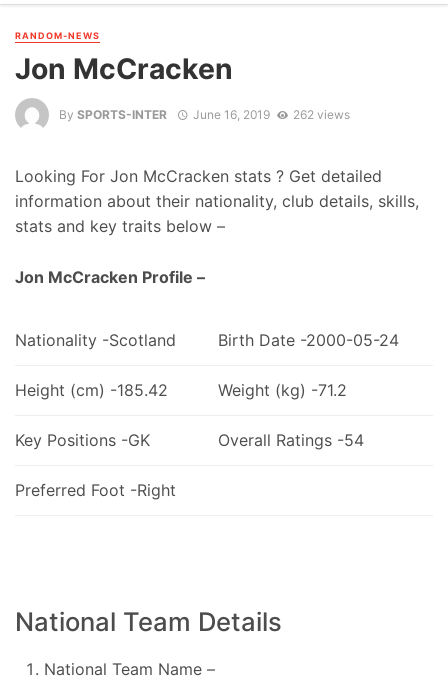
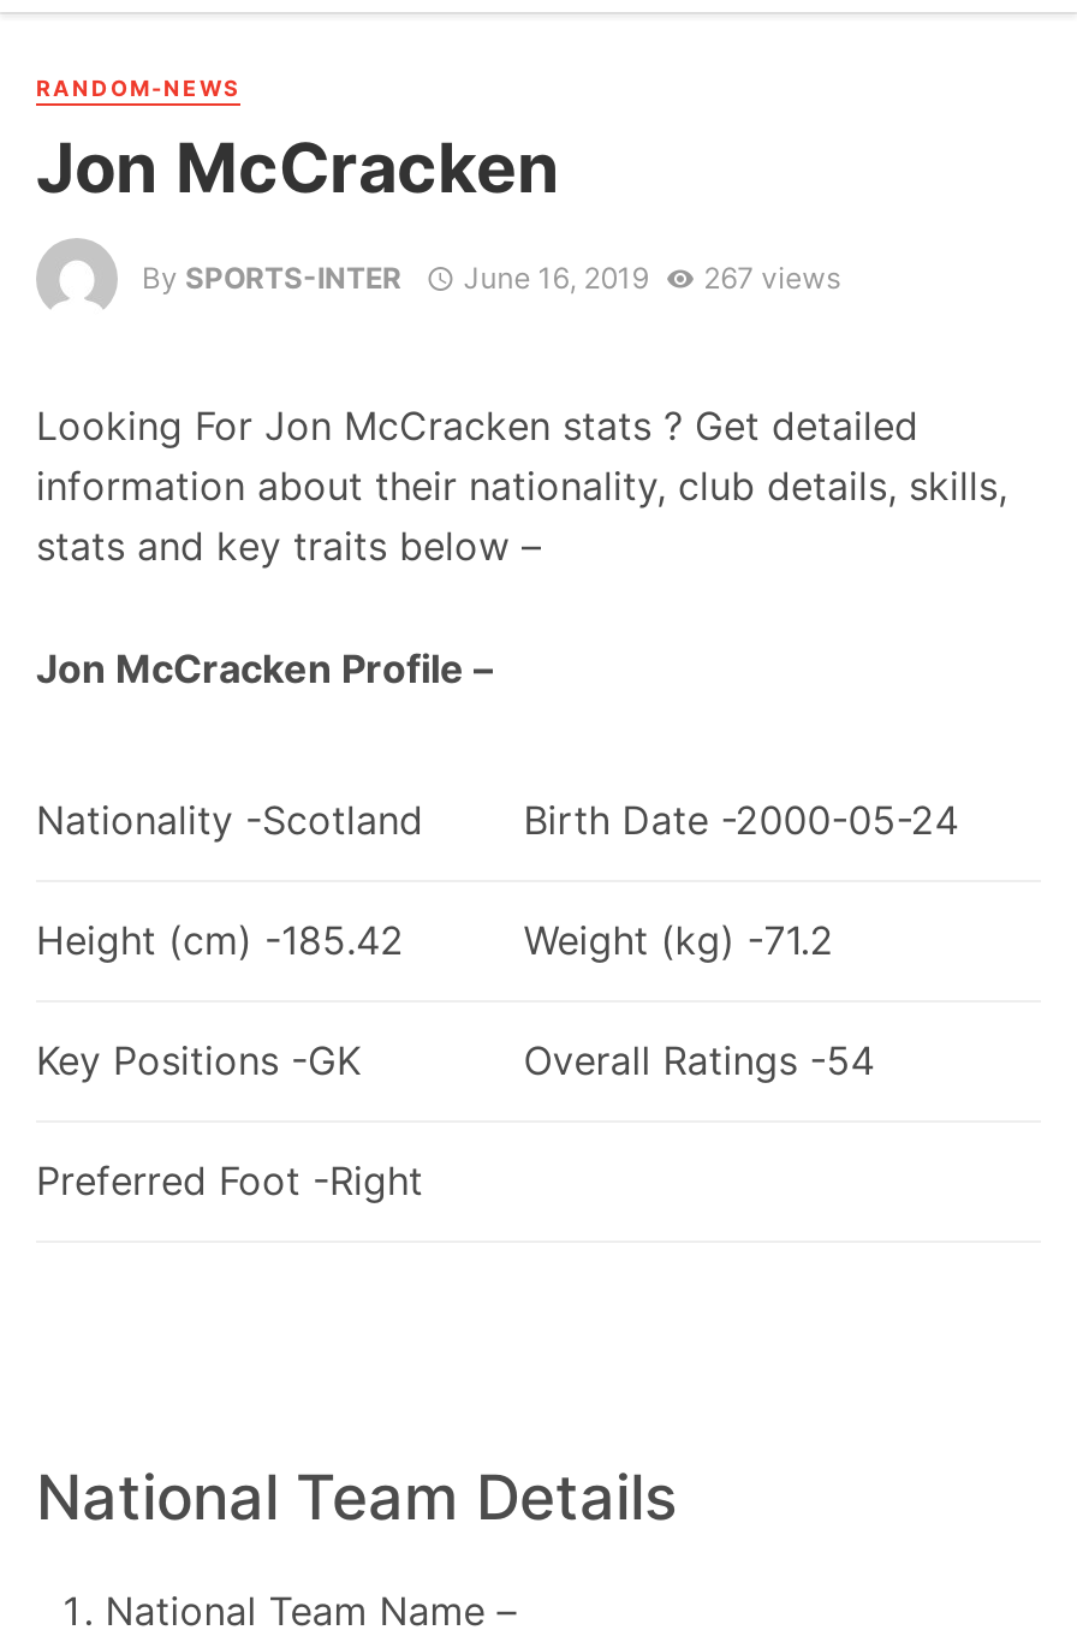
[59,107,350,122] By SPORTS-INTER June 16, 2019 262 views -> [142,259,840,295] By SPORTS-INTER June 16, 2019 267 views

